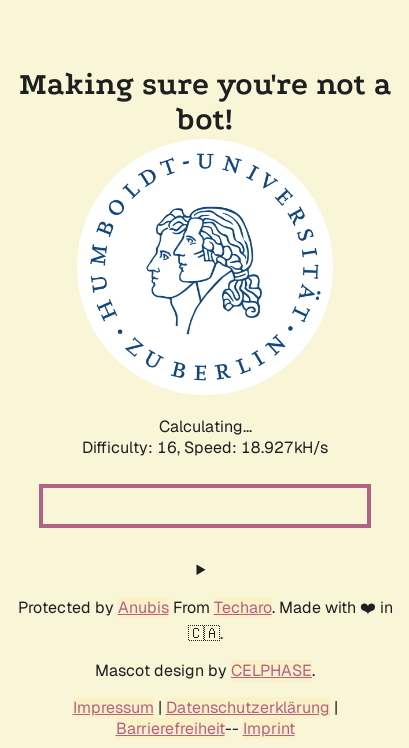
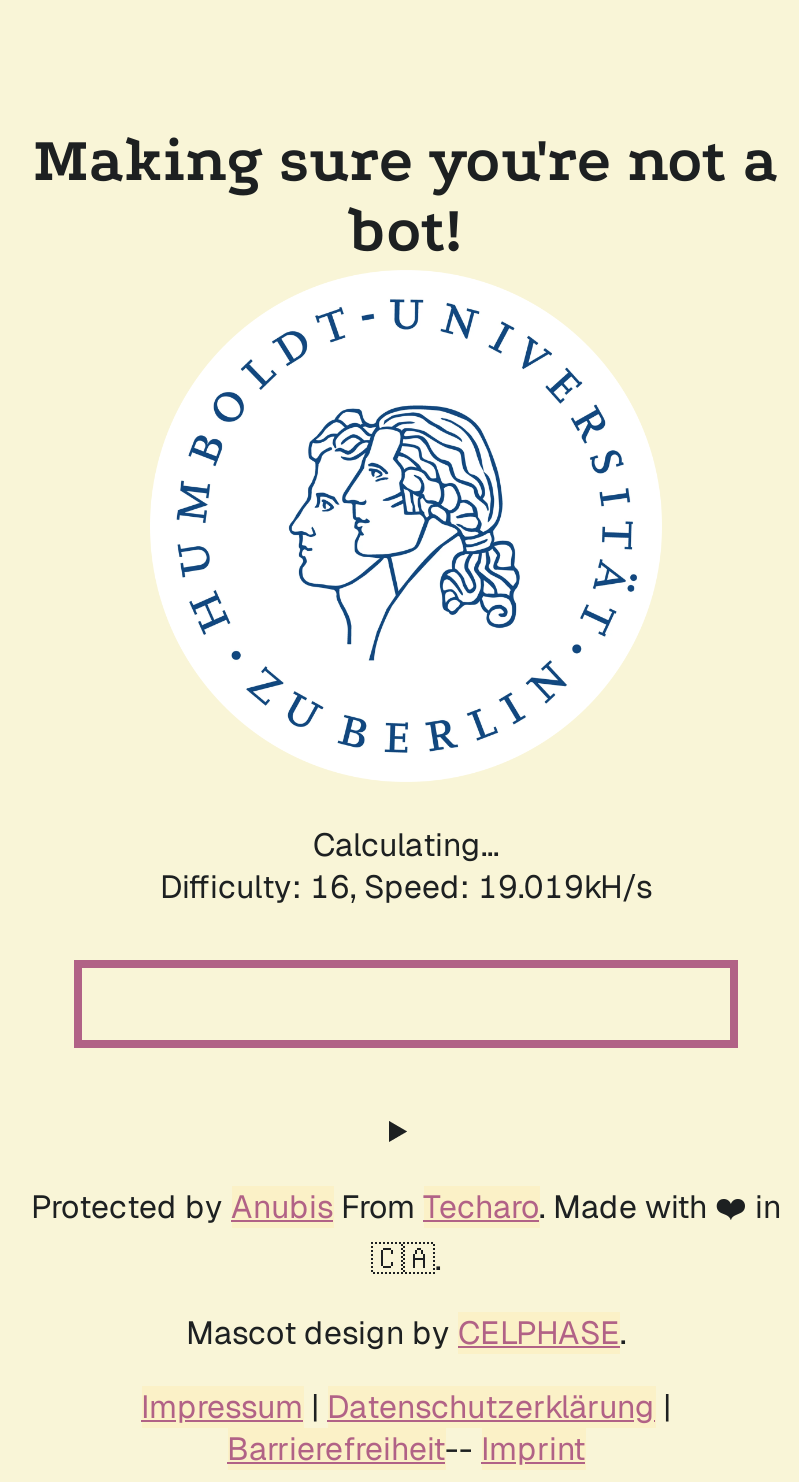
[82,437,328,458] Difficulty: 16, Speed: 18.927kH/s -> [160,866,652,908] Difficulty: 16, Speed: 19.019kH/s

